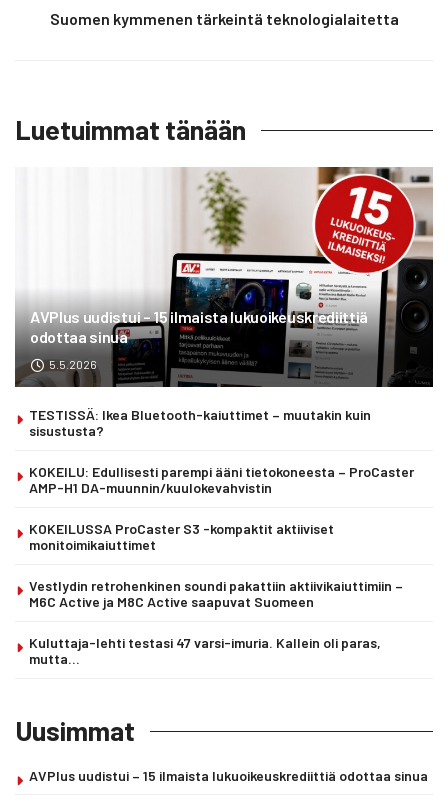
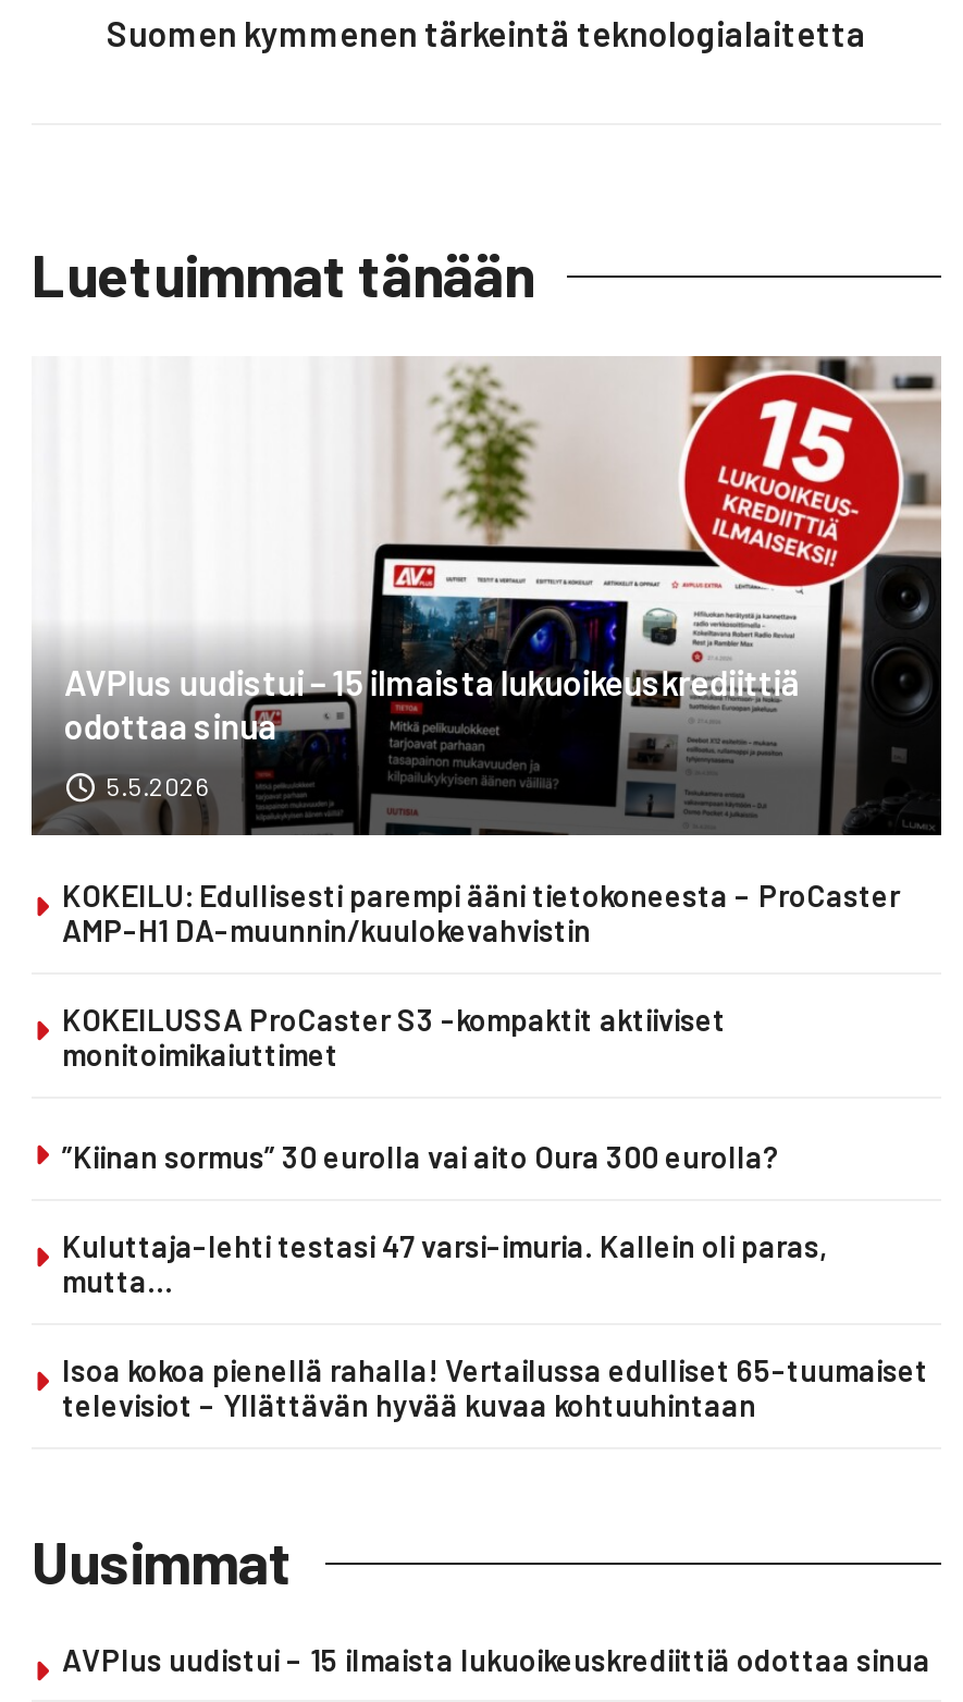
[29,406,371,439] TESTISSÄ: Ikea Bluetooth-kaiuttimet – muutakin kuin | sisustusta? -> none
moved [29,463,414,553] -> [62,877,900,1073]: KOKEILU: Edullisesti parempi ääni tietokoneesta – ProCaster | AMP-H1 DA-muunnin/kuulokevahvistin | KOKEILUSSA ProCaster S3 -kompaktit aktiiviset | monitoimikaiuttimet
[29,577,403,610] Vestlydin retrohenkinen soundi pakattiin aktiivikaiuttimiin – | M6C Active ja M8C Active saapuvat Suomeen -> [62,1139,780,1176] ”Kiinan sormus” 30 eurolla vai aito Oura 300 eurolla?
moved [29,634,381,667] -> [62,1228,828,1300]: Kuluttaja-lehti testasi 47 varsi-imuria. Kallein oli paras, | mutta…
none -> [62,1352,928,1424] Isoa kokoa pienellä rahalla! Vertailussa edulliset 65-tuumaiset | televisiot – Yllättävän hyvää kuvaa kohtuuhintaan

